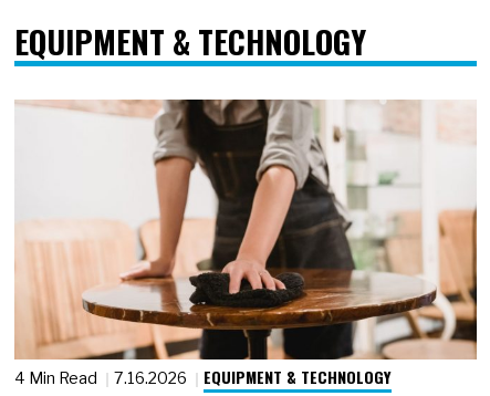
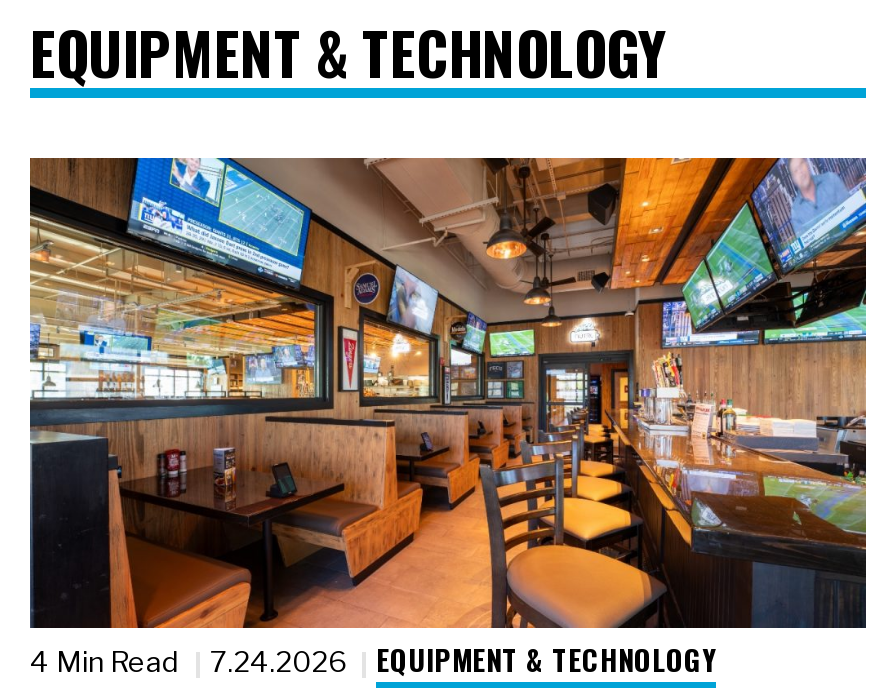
[14,98,478,388] [image] | 4 Min Read 7.16.2026 EQUIPMENT & TECHNOLOGY -> [28,155,868,680] [image] | 4 Min Read 7.24.2026 EQUIPMENT & TECHNOLOGY

